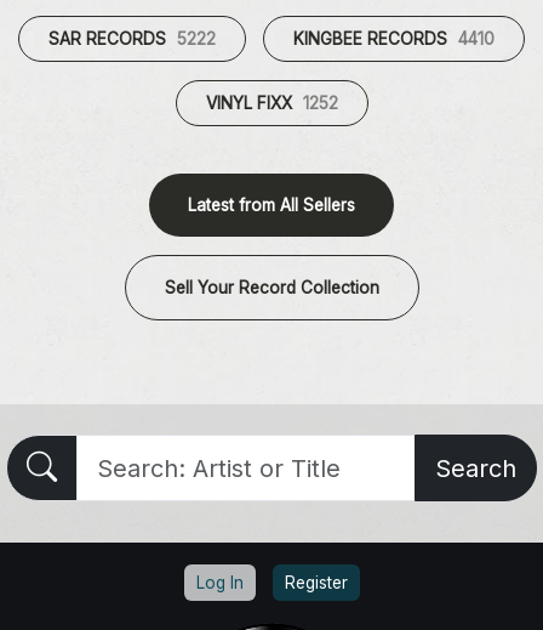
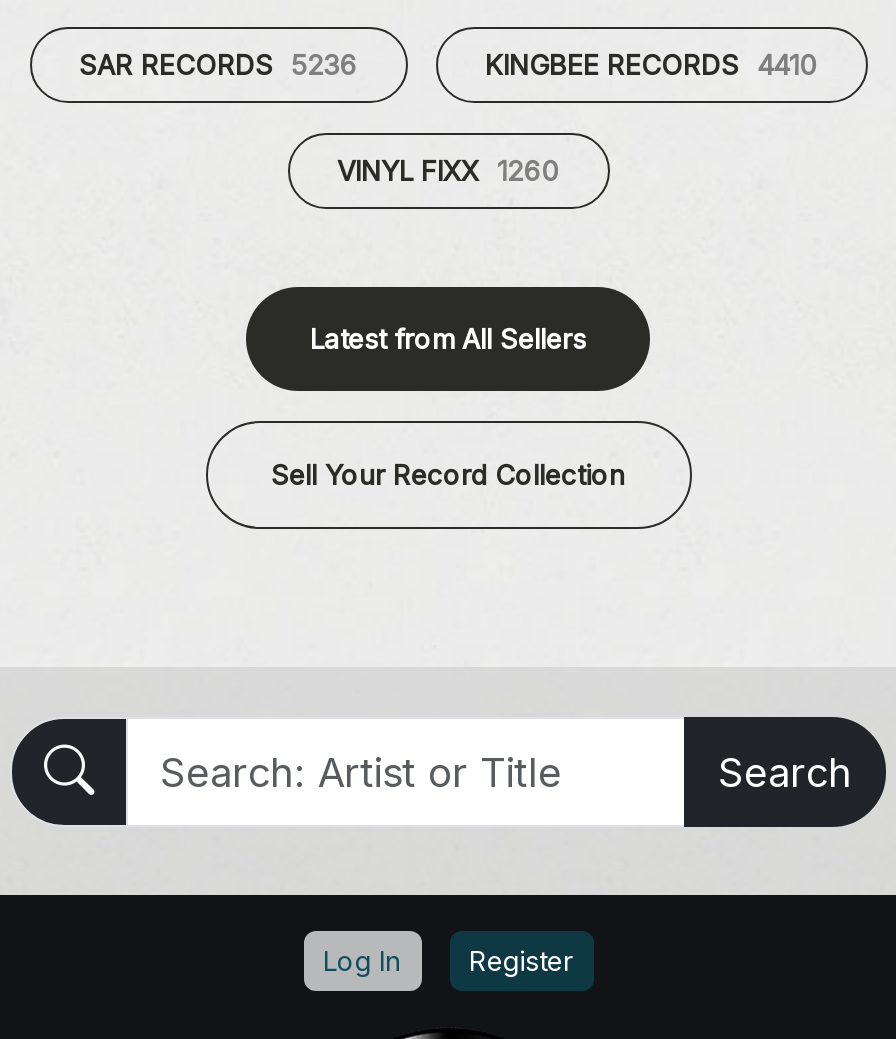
[48,29,216,49] SAR RECORDS 5222 -> [79,49,357,81] SAR RECORDS 5236
[205,93,338,113] VINYL FIXX 1252 -> [337,155,559,187] VINYL FIXX 1260

